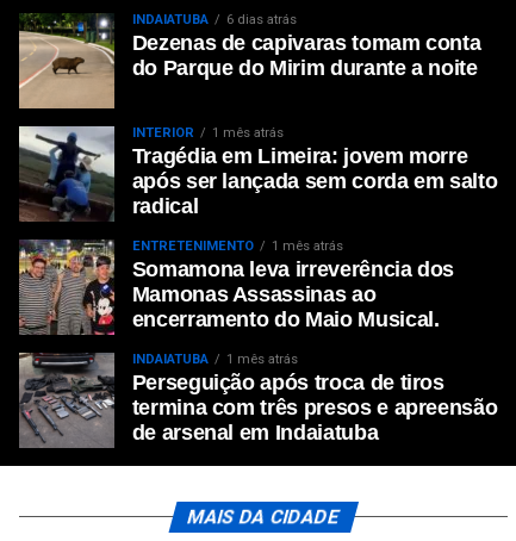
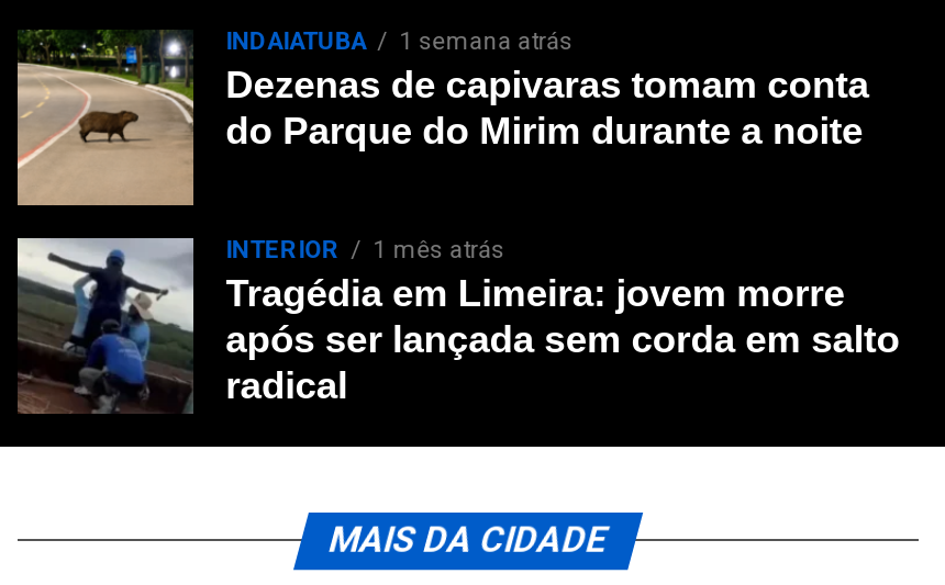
[132,11,296,27] INDAIATUBA 6 dias atrás -> [226,26,573,55] INDAIATUBA 1 semana atrás
[19,238,497,444] [image] | ENTRETENIMENTO | 1 mês atrás | Somamona leva irreverência dos | Mamonas Assassinas ao | encerramento do Maio Musical. | INDAIATUBA | 1 mês atrás | Perseguição após troca de tiros | termina com três presos e apreensão | de arsenal em Indaiatuba -> none
[19,353,114,448] [image] -> none

